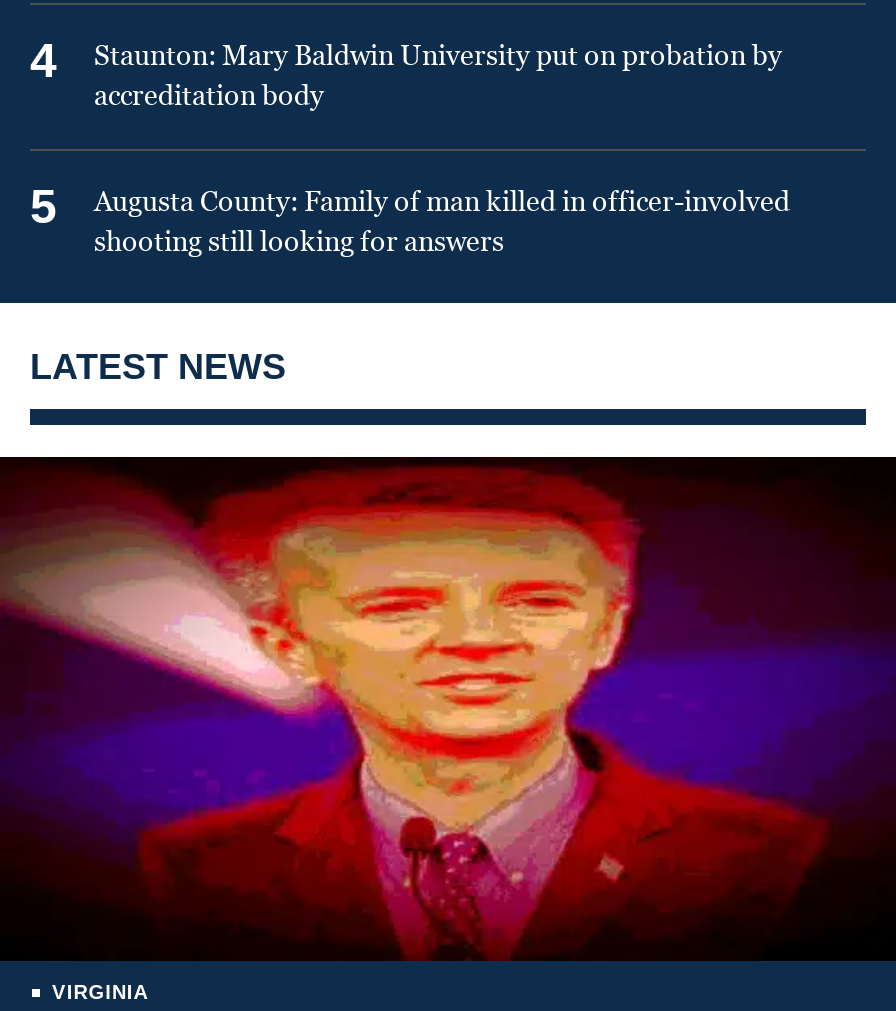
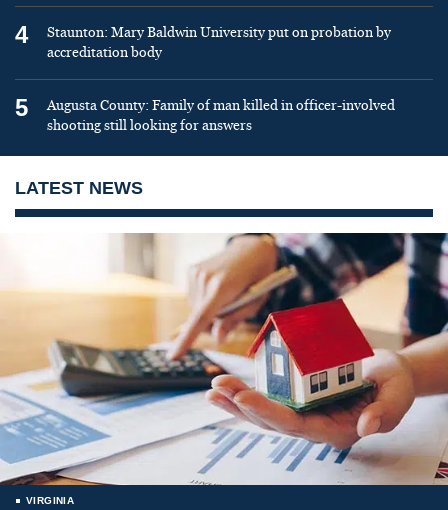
[6,455,890,963] [image] -> [3,232,445,486] [image]

